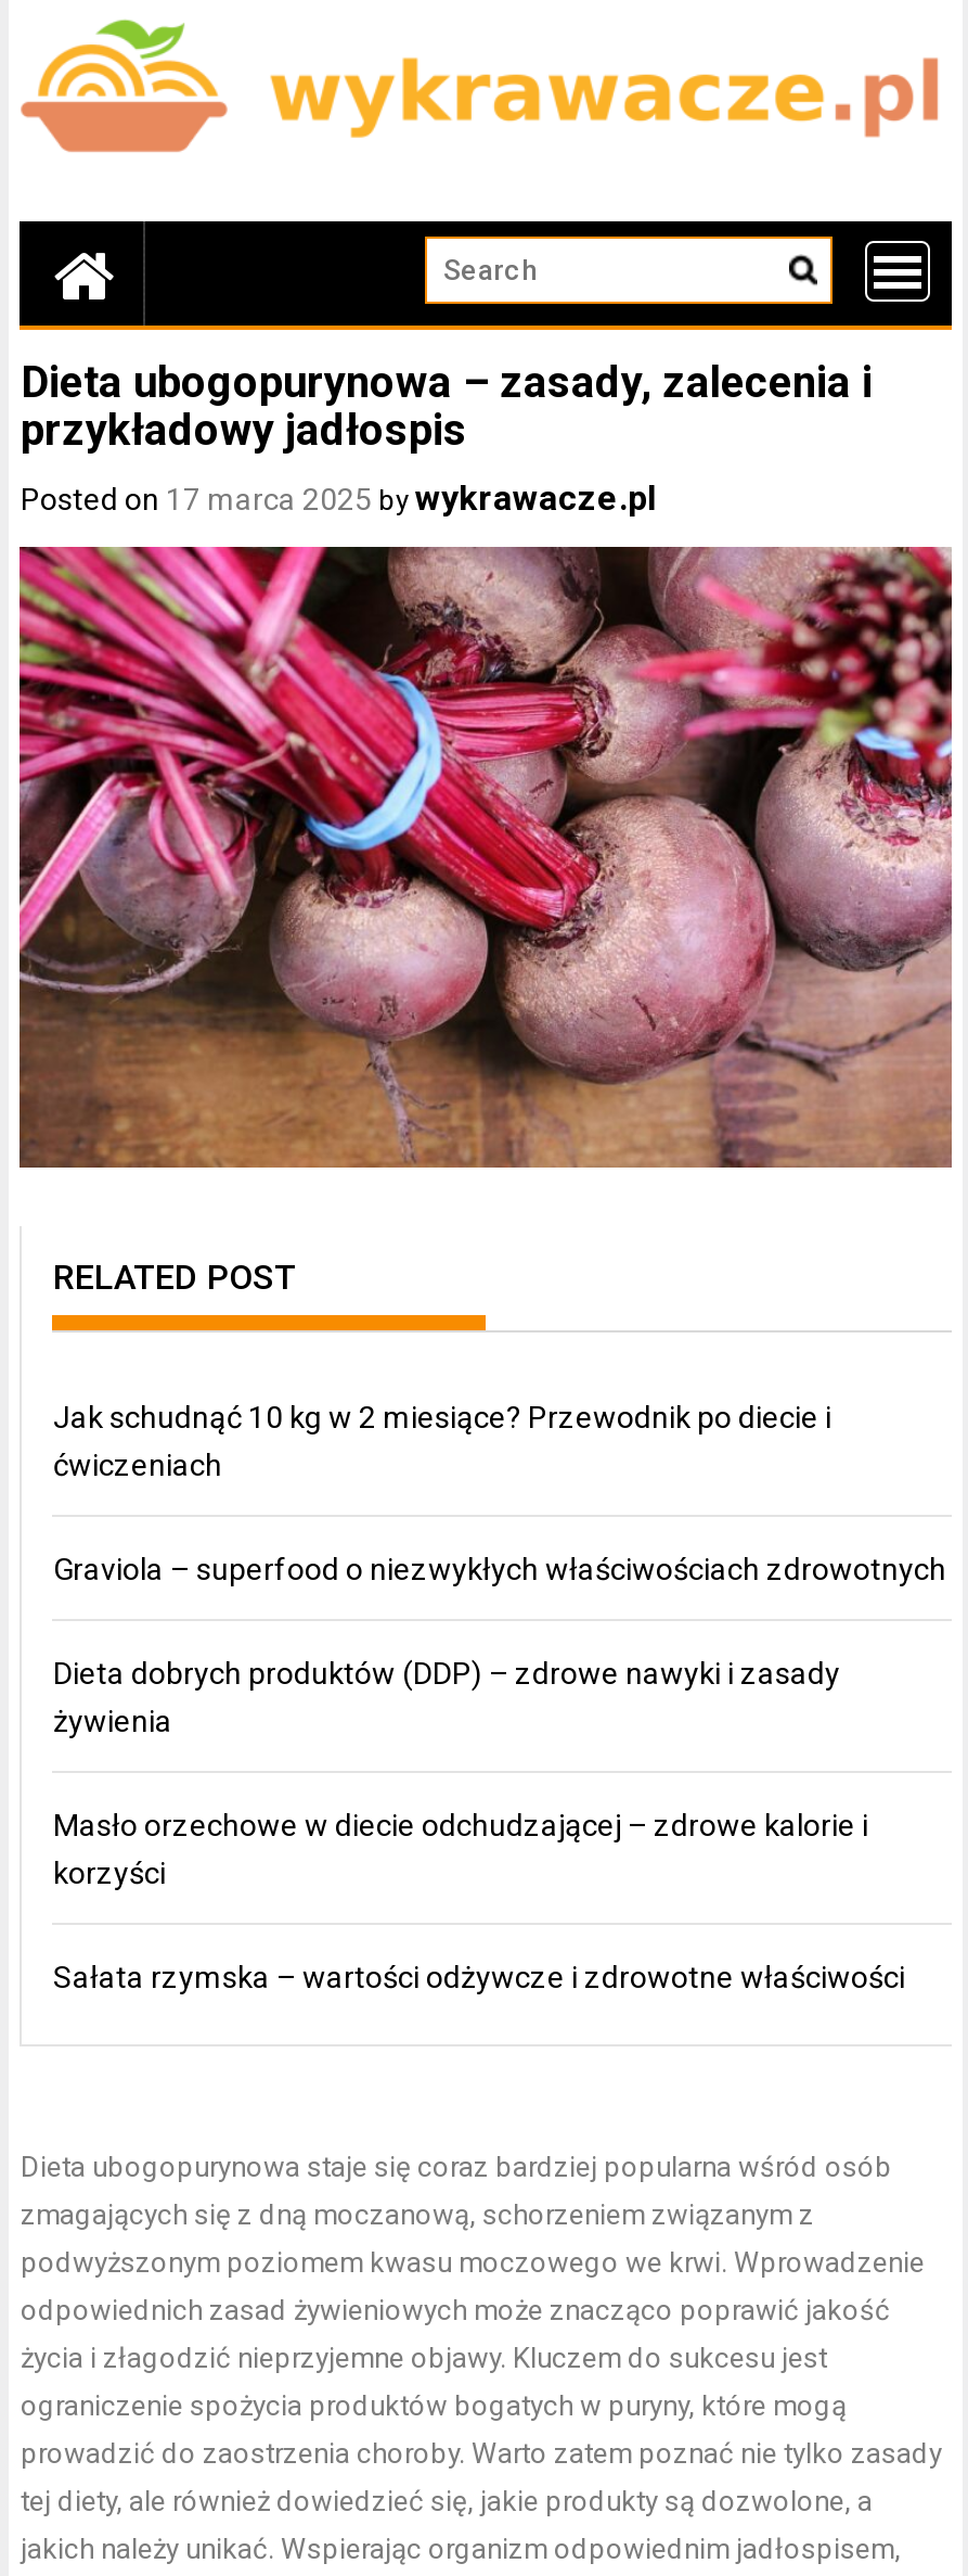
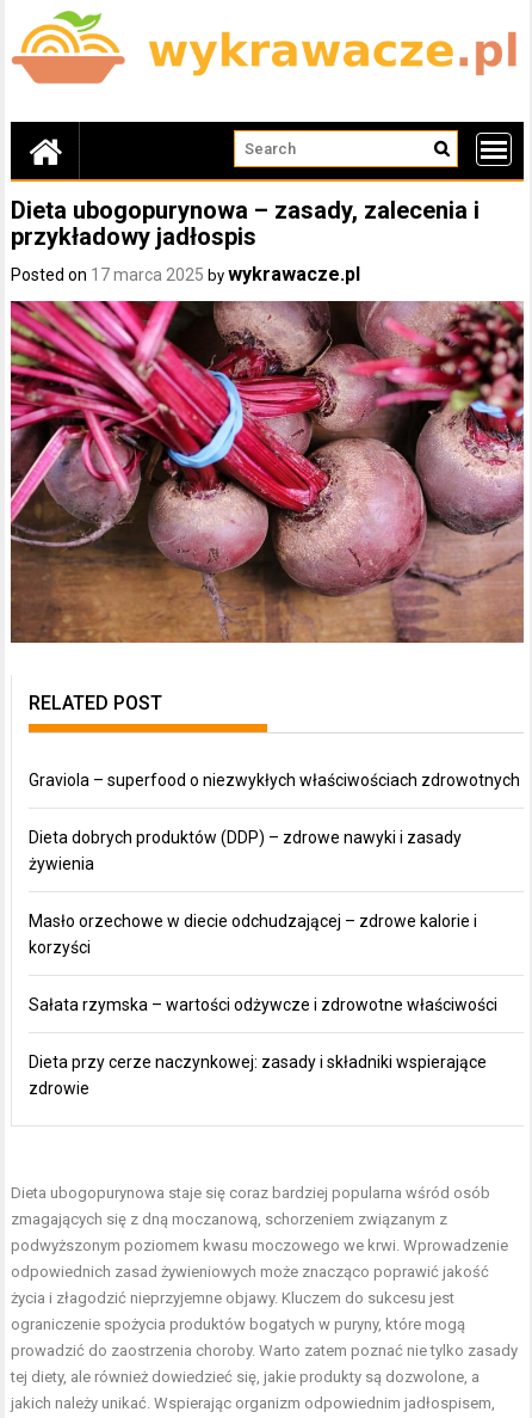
[53,1400,831,1482] Jak schudnąć 10 kg w 2 miesiące? Przewodnik po diecie i | ćwiczeniach -> none
moved [53,1552,946,1994] -> [29,771,521,1014]: Graviola – superfood o niezwykłych właściwościach zdrowotnych | Dieta dobrych produktów (DDP) – zdrowe nawyki i zasady | żywienia | Masło orzechowe w diecie odchudzającej – zdrowe kalorie i | korzyści | Sałata rzymska – wartości odżywcze i zdrowotne właściwości
none -> [29,1052,487,1098] Dieta przy cerze naczynkowej: zasady i składniki wspierające | zdrowie

